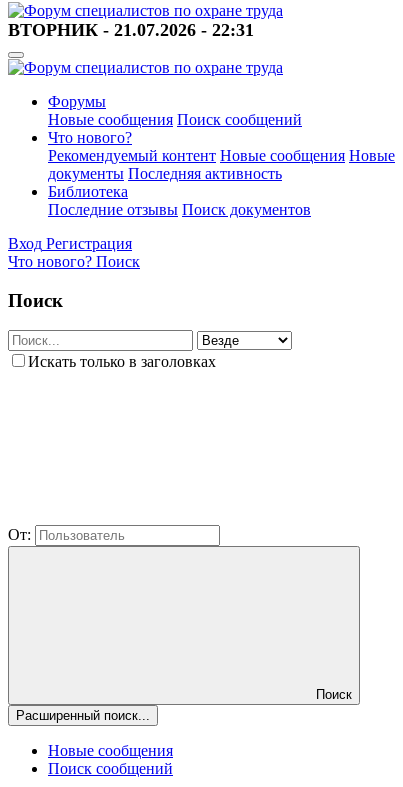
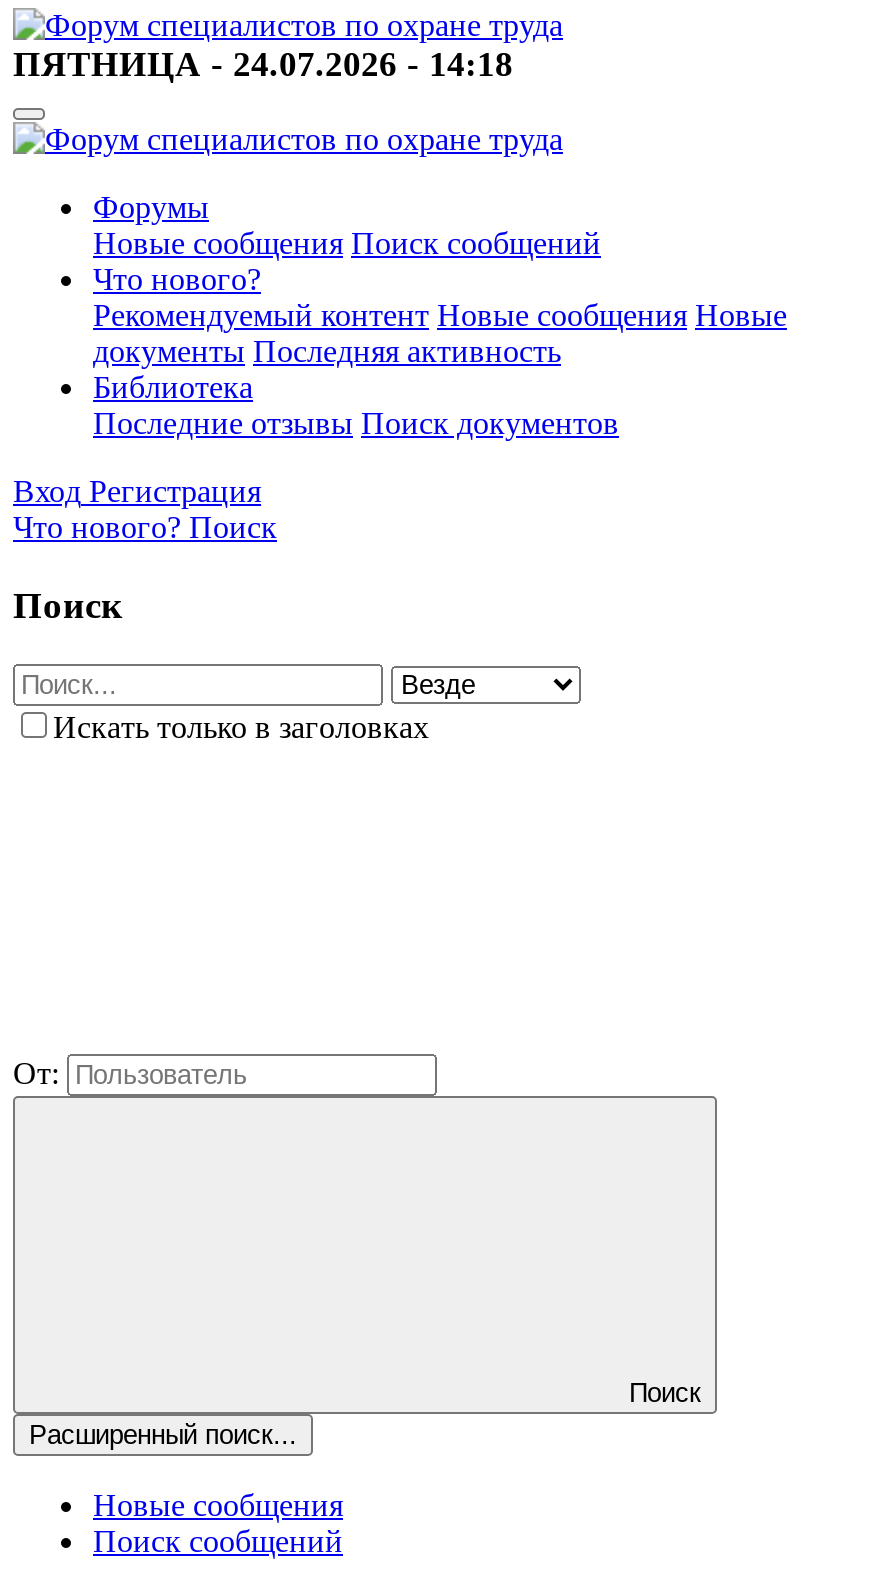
[8,20,254,40] ВТОРНИК - 21.07.2026 - 22:31 -> [13,44,513,84] ПЯТНИЦА - 24.07.2026 - 14:18

